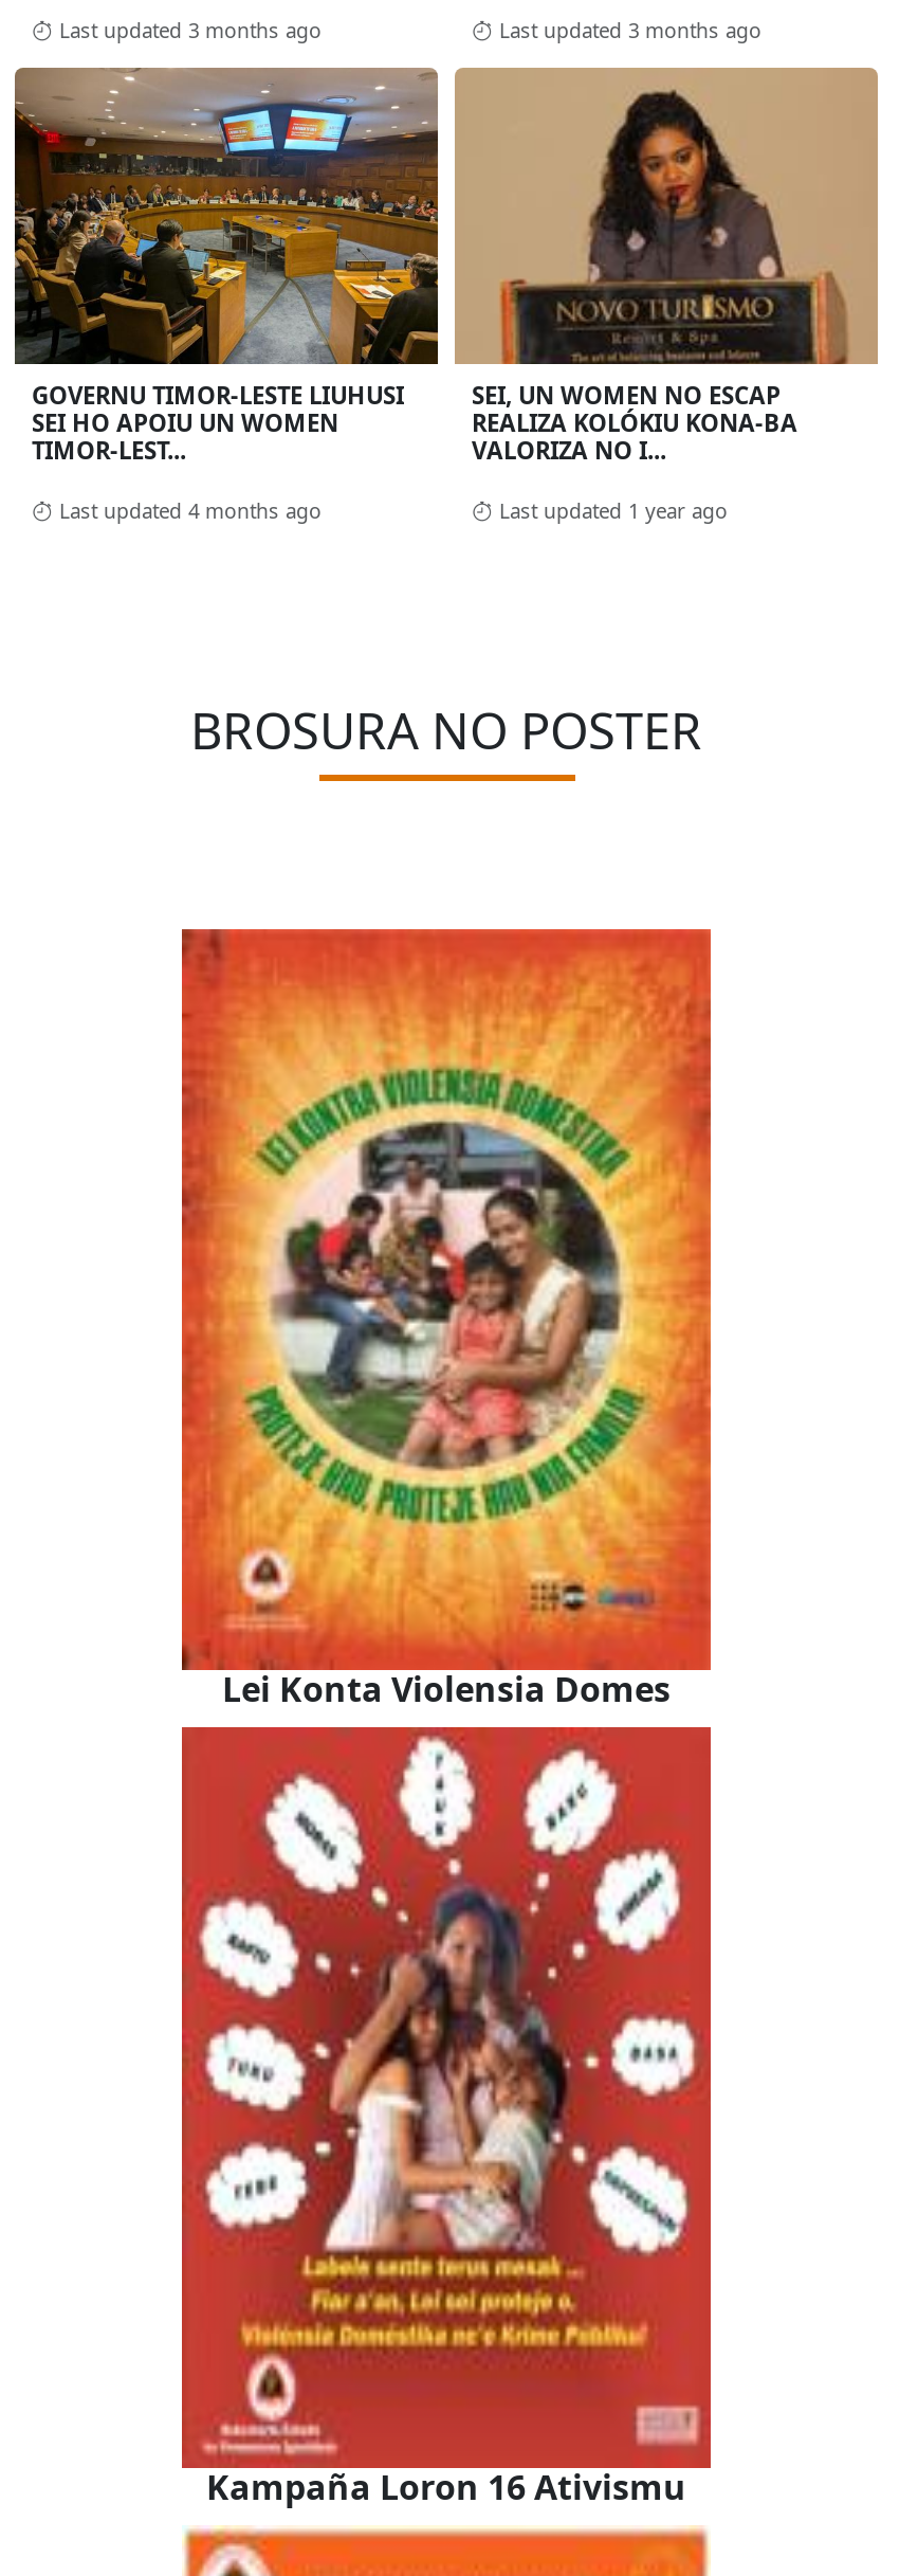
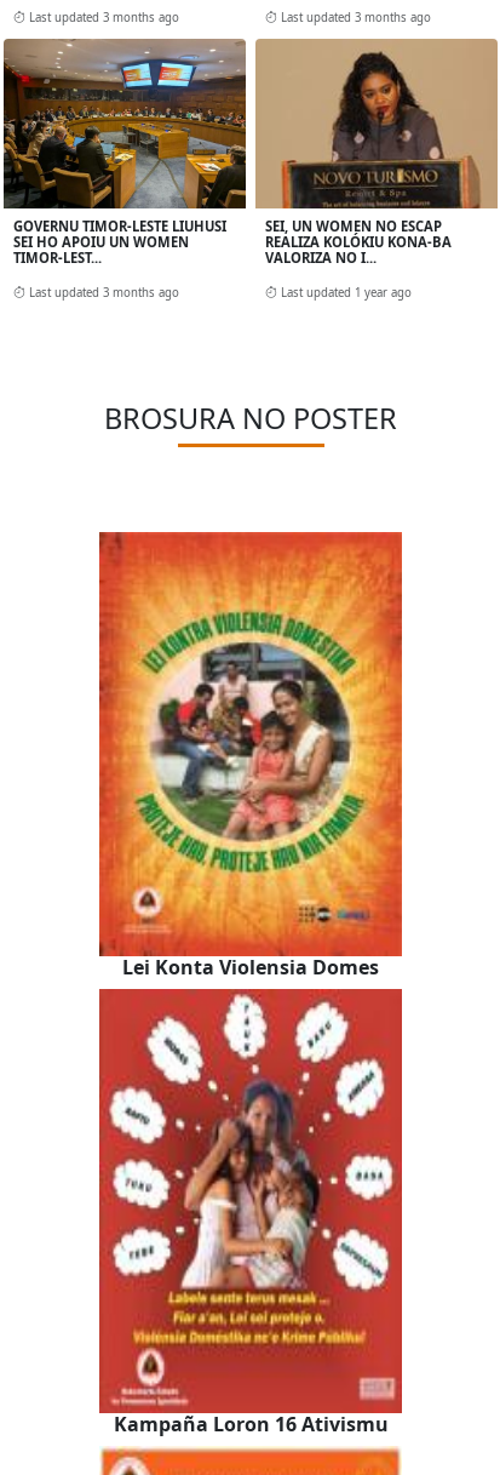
[53,497,322,525] Last updated 4 months ago -> [25,285,179,300] Last updated 3 months ago

